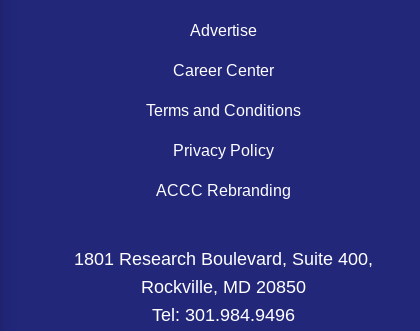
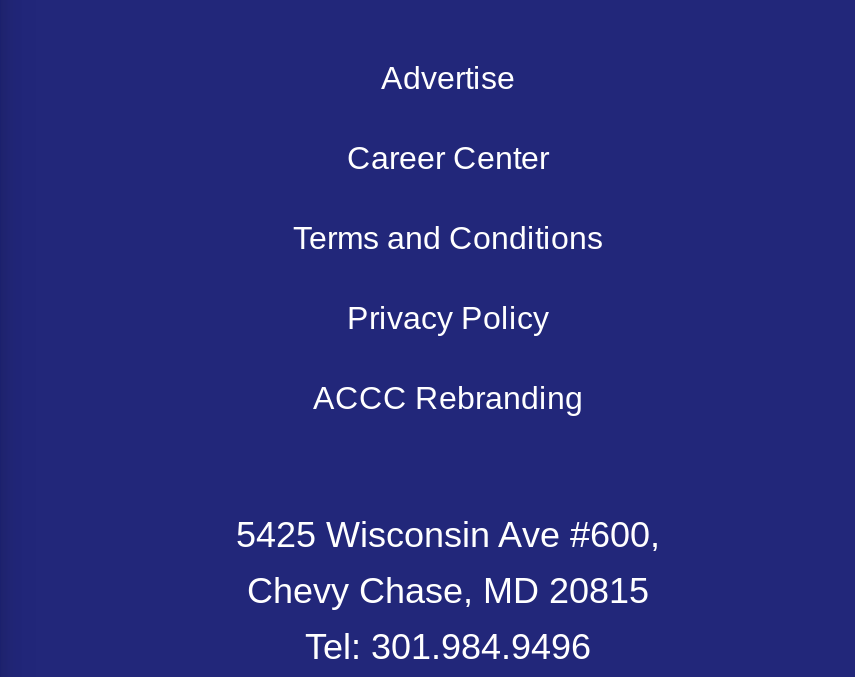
[73,249,372,297] 1801 Research Boulevard, Suite 400, | Rockville, MD 20850 -> [236,515,660,611] 5425 Wisconsin Ave #600, | Chevy Chase, MD 20815

